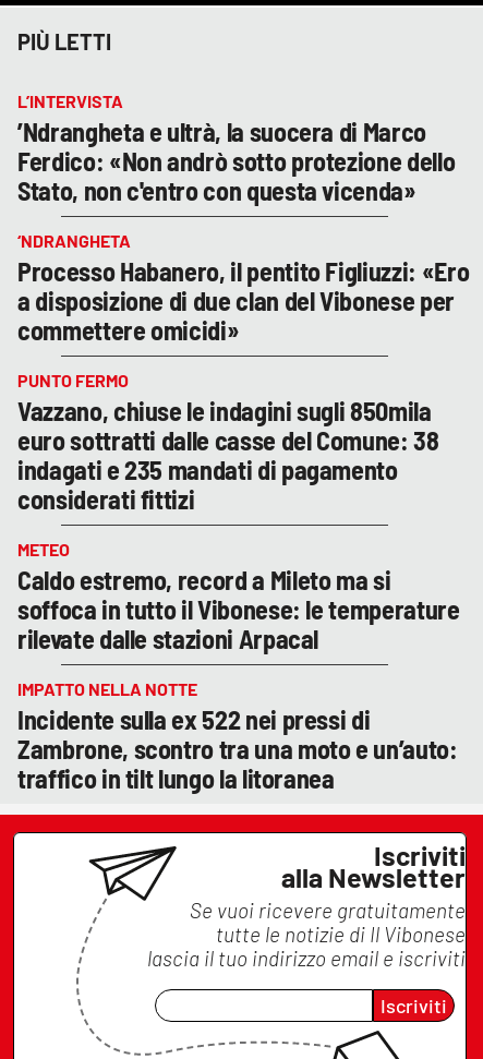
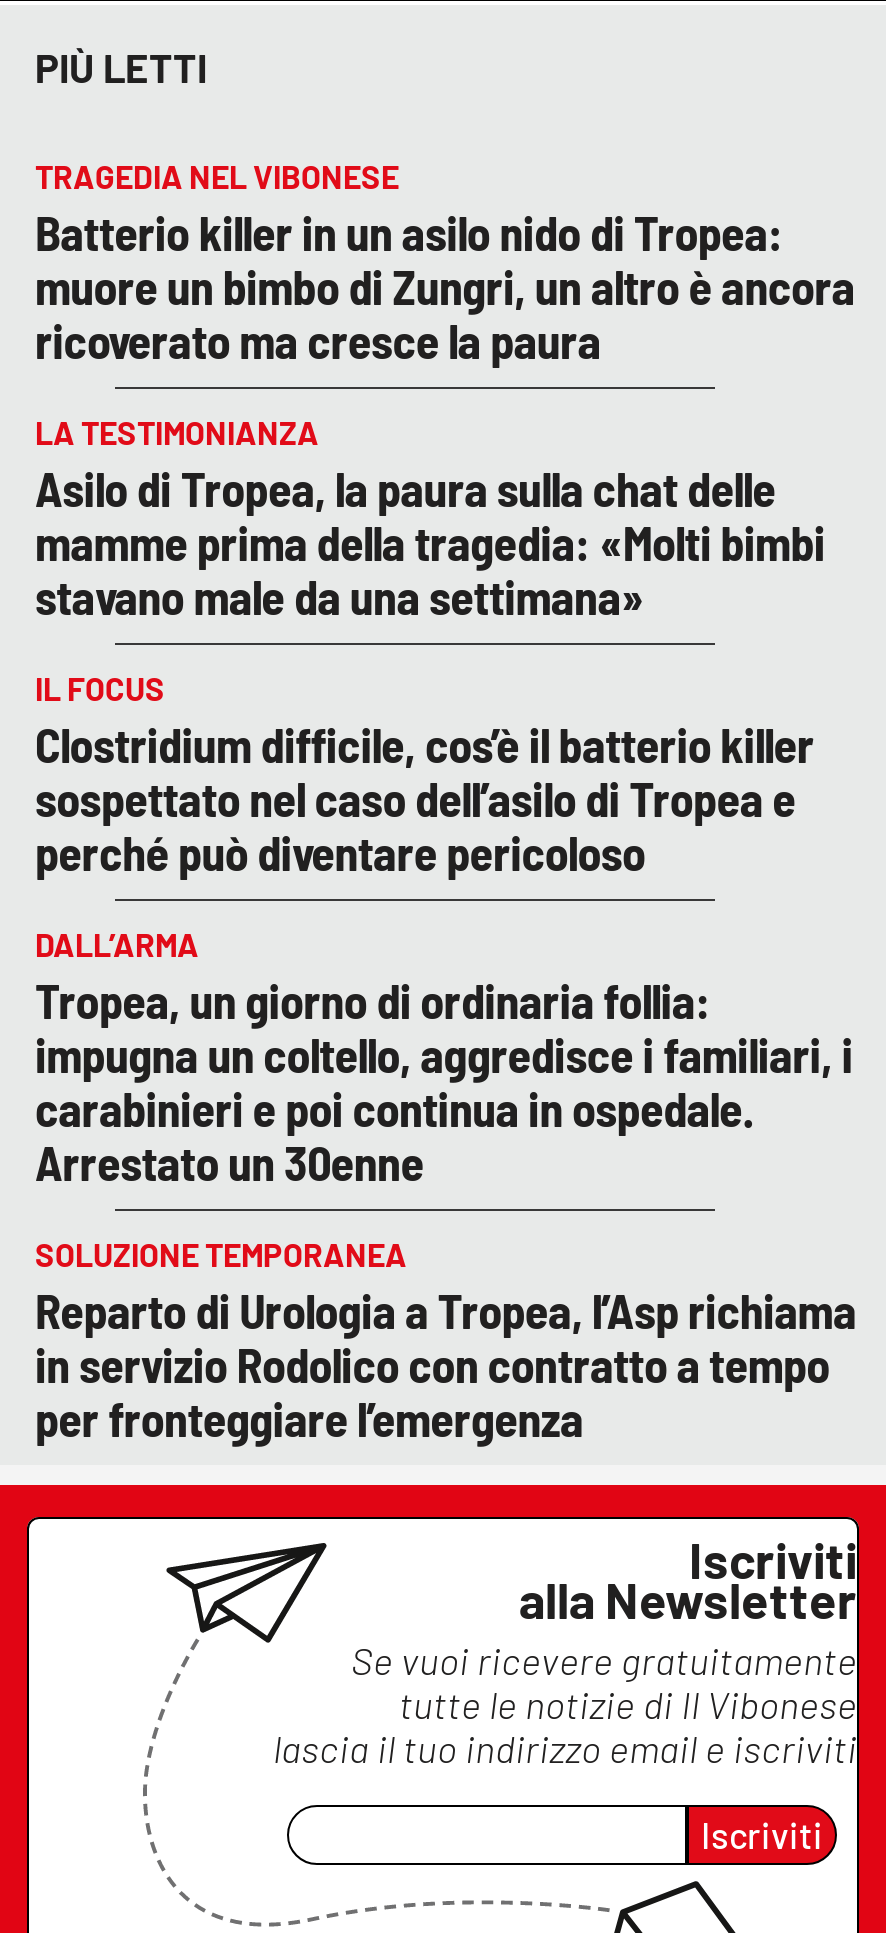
[17,90,455,206] L’INTERVISTA | ’Ndrangheta e ultrà, la suocera di Marco | Ferdico: «Non andrò sotto protezione dello | Stato, non c'entro con questa vicenda» -> [35,156,855,368] TRAGEDIA NEL VIBONESE | Batterio killer in un asilo nido di Tropea: | muore un bimbo di Zungri, un altro è ancora | ricoverato ma cresce la paura
[17,230,469,345] ‘NDRANGHETA | Processo Habanero, il pentito Figliuzzi: «Ero | a disposizione di due clan del Vibonese per | commettere omicidi» -> [35,412,825,624] LA TESTIMONIANZA | Asilo di Tropea, la paura sulla chat delle | mamme prima della tragedia: «Molti bimbi | stavano male da una settimana»
[17,369,439,514] PUNTO FERMO | Vazzano, chiuse le indagini sugli 850mila | euro sottratti dalle casse del Comune: 38 | indagati e 235 mandati di pagamento | considerati fittizi -> [35,668,814,880] IL FOCUS | Clostridium difficile, cos’è il batterio killer | sospettato nel caso dell’asilo di Tropea e | perché può diventare pericoloso
[17,538,460,654] METEO | Caldo estremo, record a Mileto ma si | soffoca in tutto il Vibonese: le temperature | rilevate dalle stazioni Arpacal -> [35,924,853,1190] DALL’ARMA | Tropea, un giorno di ordinaria follia: | impugna un coltello, aggredisce i familiari, i | carabinieri e poi continua in ospedale. | Arrestato un 30enne
[17,678,458,794] IMPATTO NELLA NOTTE | Incidente sulla ex 522 nei pressi di | Zambrone, scontro tra una moto e un’auto: | traffico in tilt lungo la litoranea -> [35,1234,856,1446] SOLUZIONE TEMPORANEA | Reparto di Urologia a Tropea, l’Asp richiama | in servizio Rodolico con contratto a tempo | per fronteggiare l’emergenza

